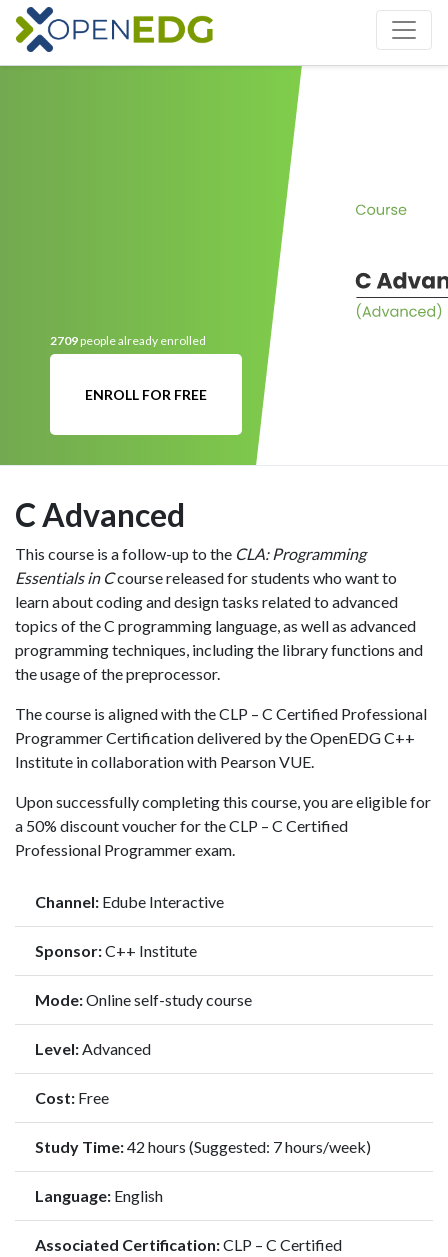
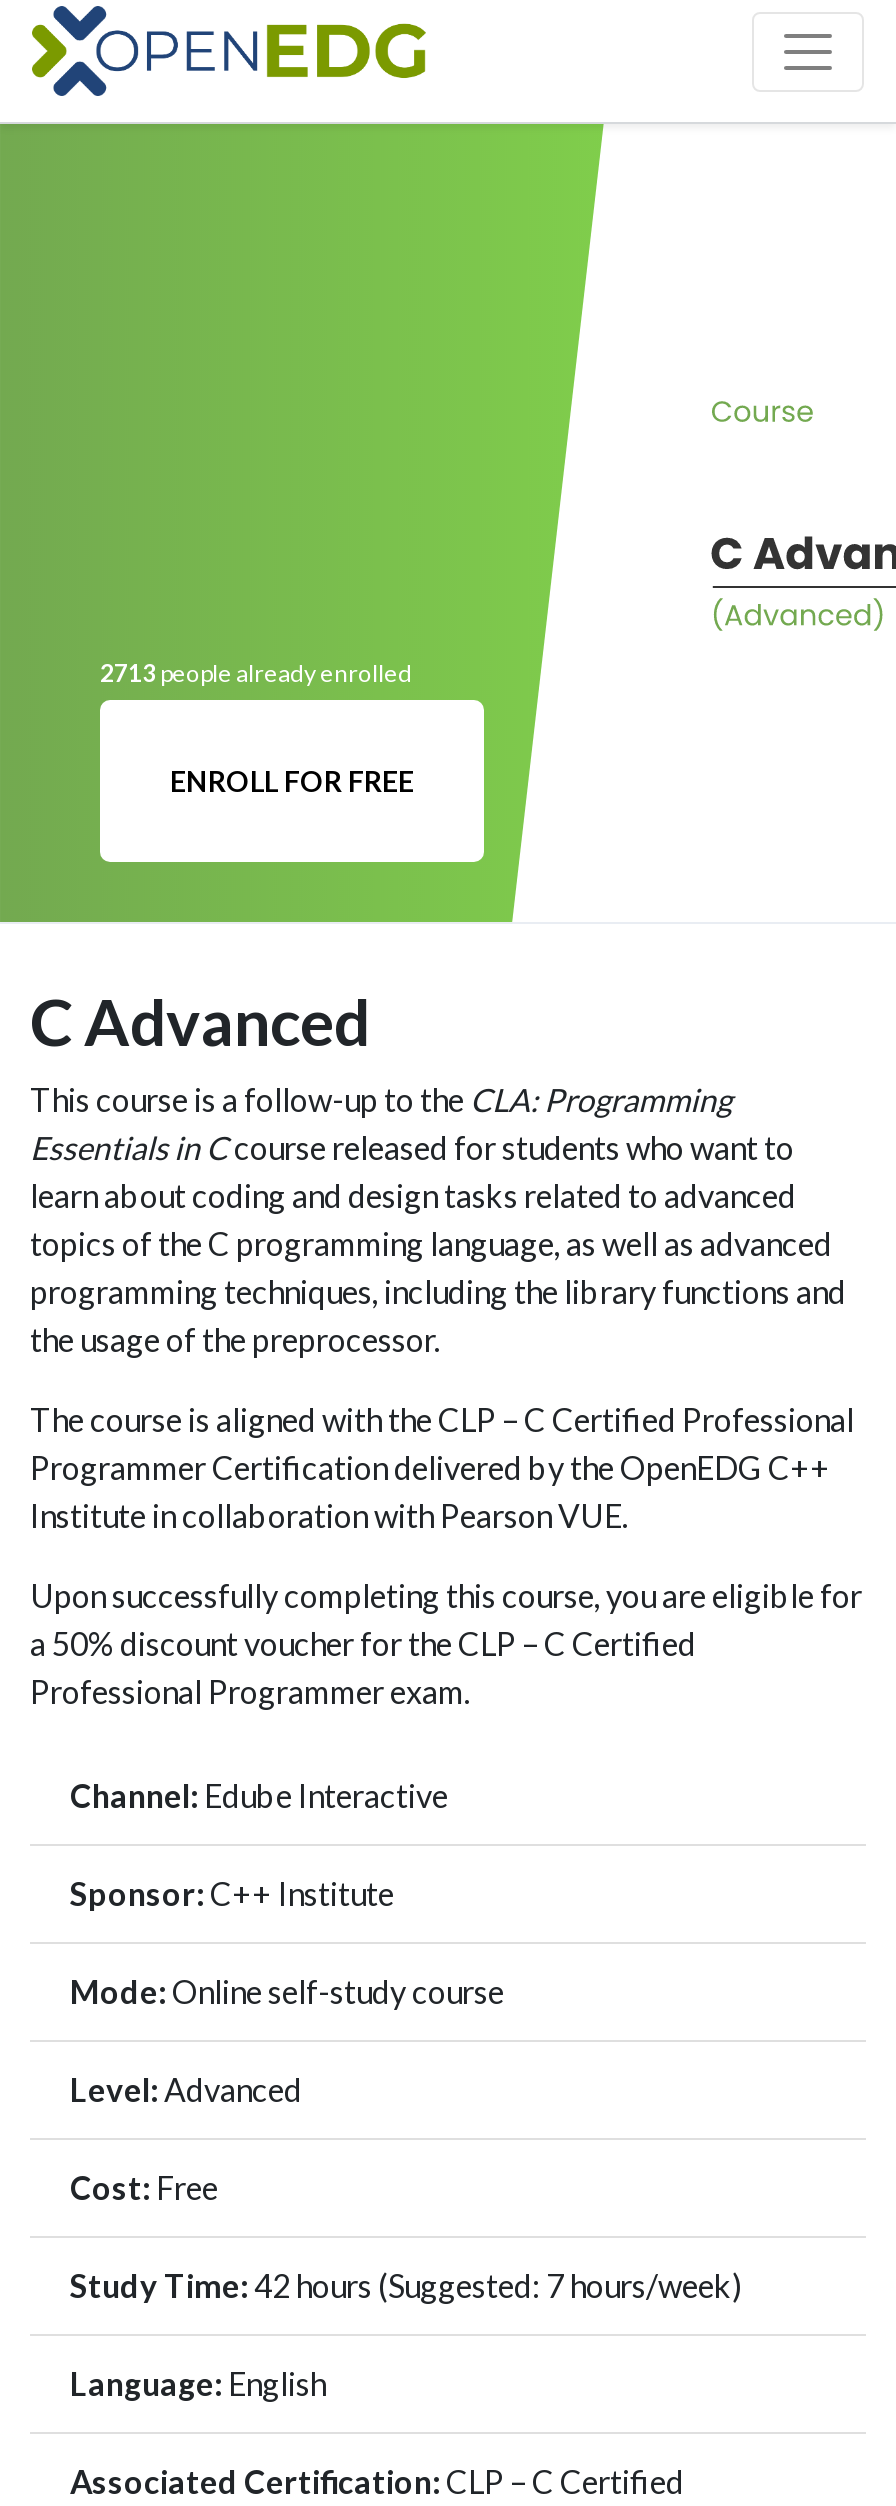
[50,333,206,348] 2709 people already enrolled -> [100,658,412,688] 2713 people already enrolled

